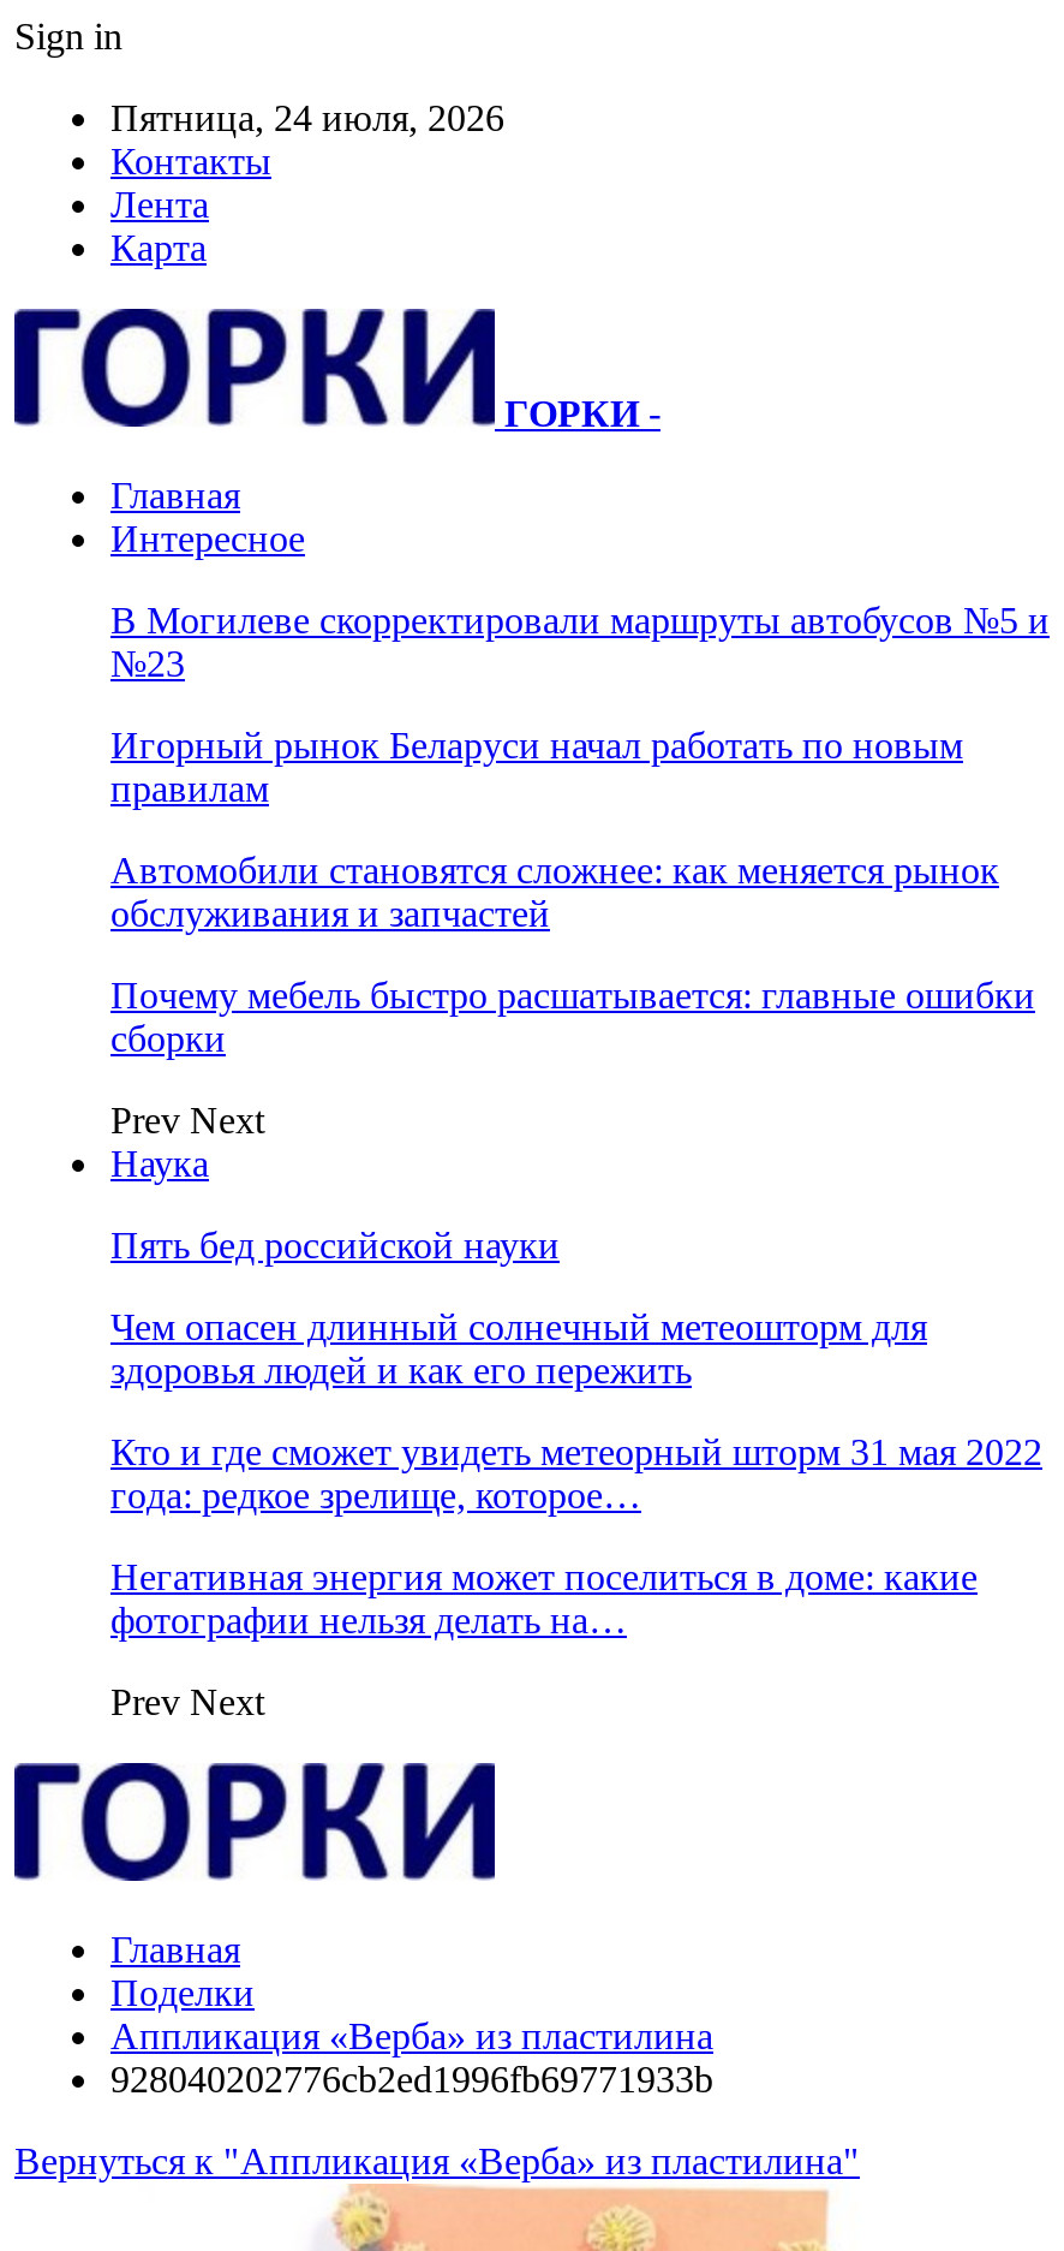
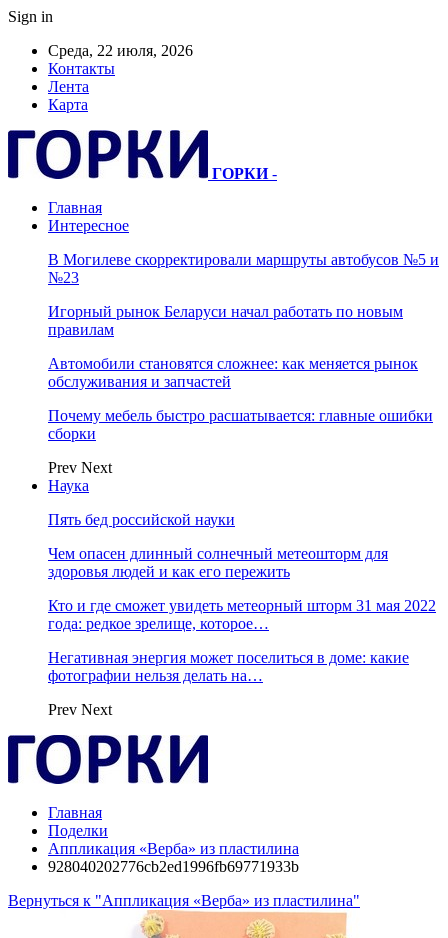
[110,97,504,138] Пятница, 24 июля, 2026 -> [48,42,193,59] Среда, 22 июля, 2026

